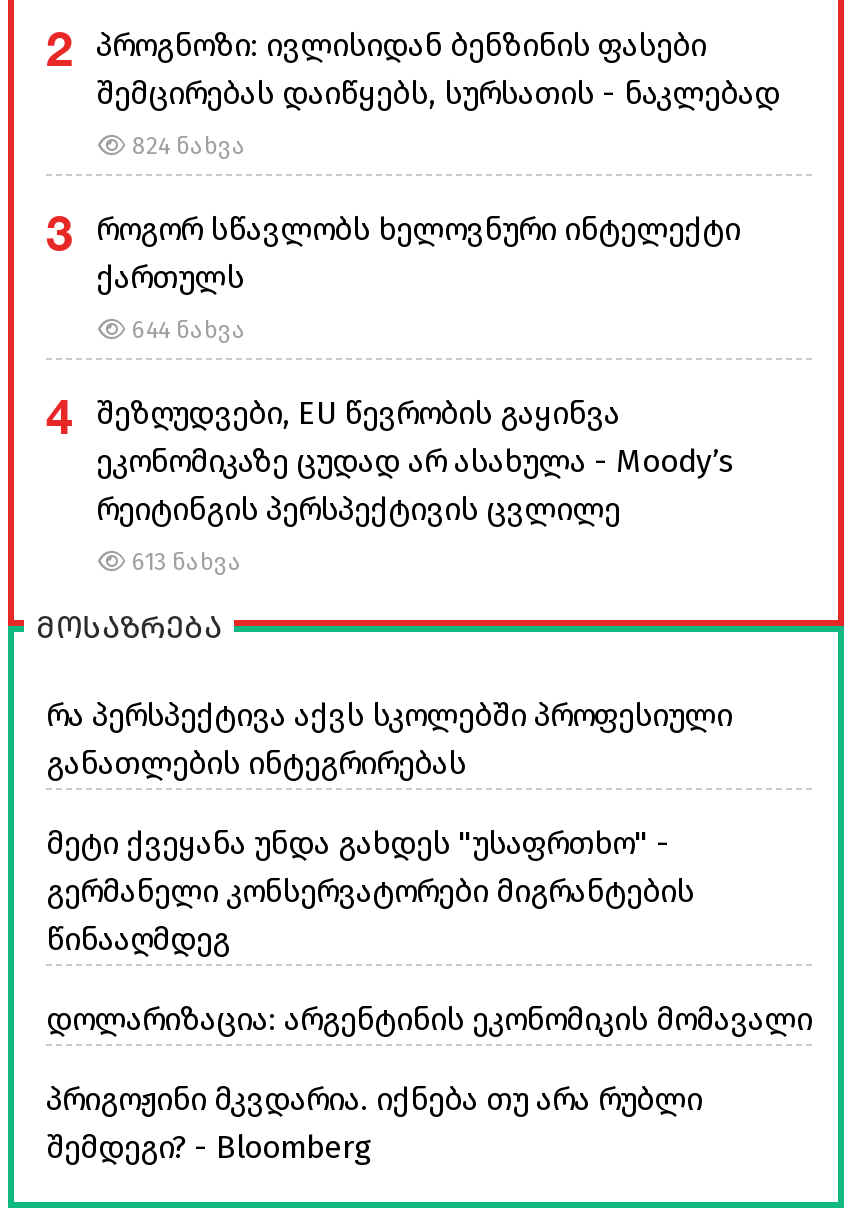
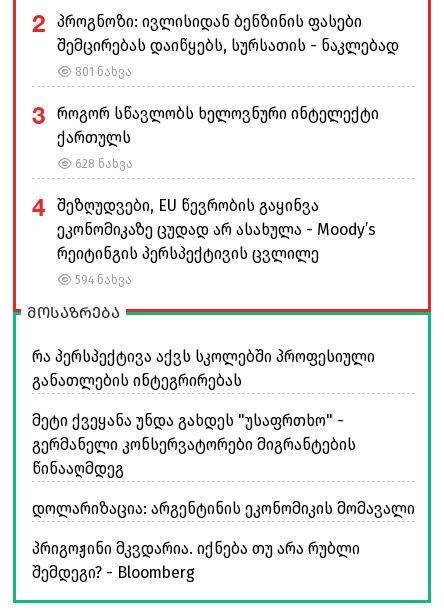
[126,132,246,160] 824 ნახვა -> [72,65,132,79] 801 ნახვა
[126,316,246,344] 644 ნახვა -> [72,157,133,171] 628 ნახვა
[126,548,242,576] 613 ნახვა -> [72,273,132,287] 594 ნახვა

